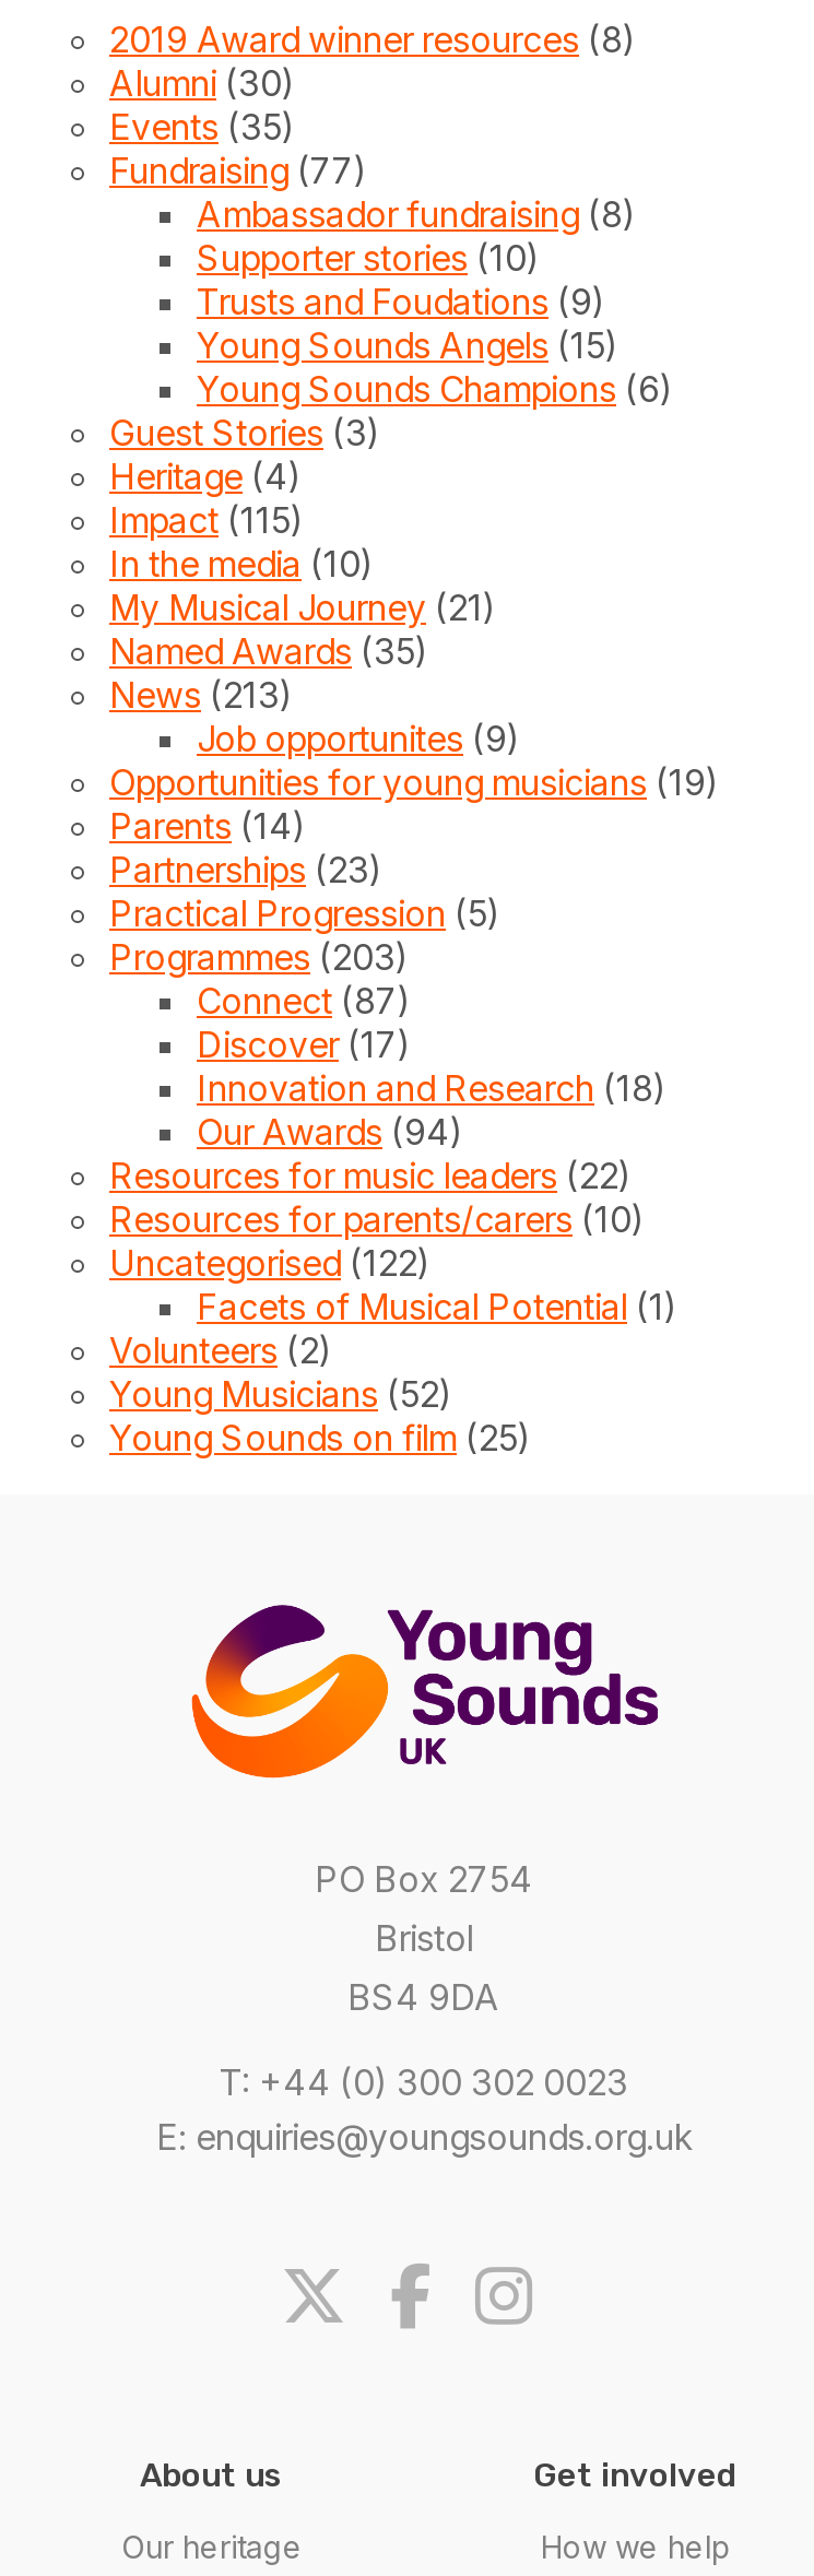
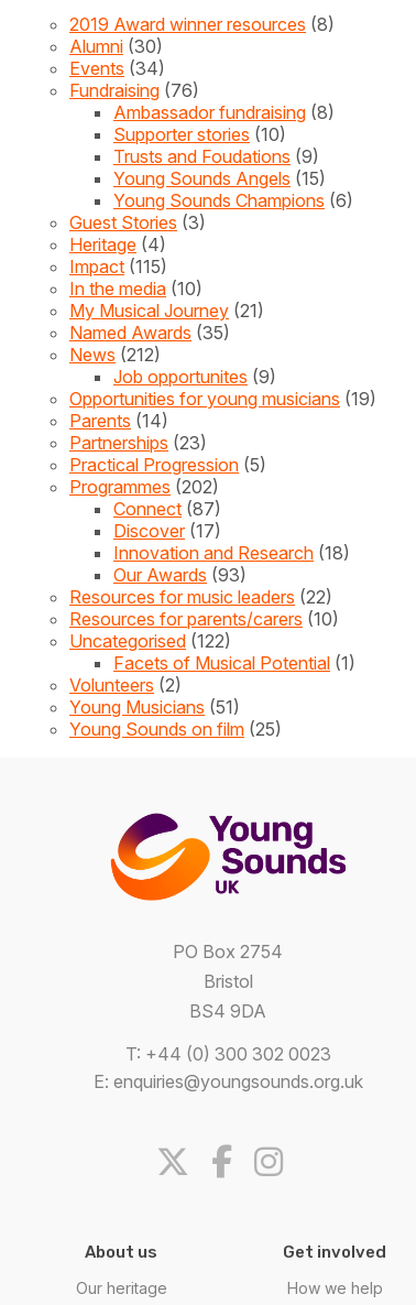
[109,106,295,149] Events (35) -> [69,58,165,80] Events (34)
[109,149,367,193] Fundraising (77) -> [69,80,199,102] Fundraising (76)
[109,674,293,717] News (213) -> [69,344,161,366] News (212)
[109,936,409,979] Programmes (203) -> [69,476,219,498] Programmes (202)
[197,1111,463,1154] Our Awards (94) -> [113,564,247,586] Our Awards (93)
[109,1373,452,1416] Young Musicians (52) -> [69,696,240,718] Young Musicians (51)

